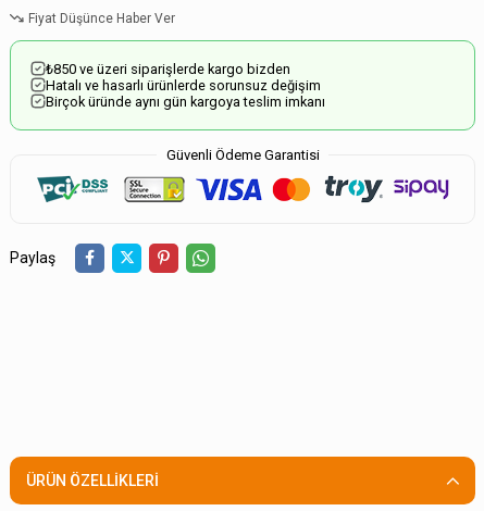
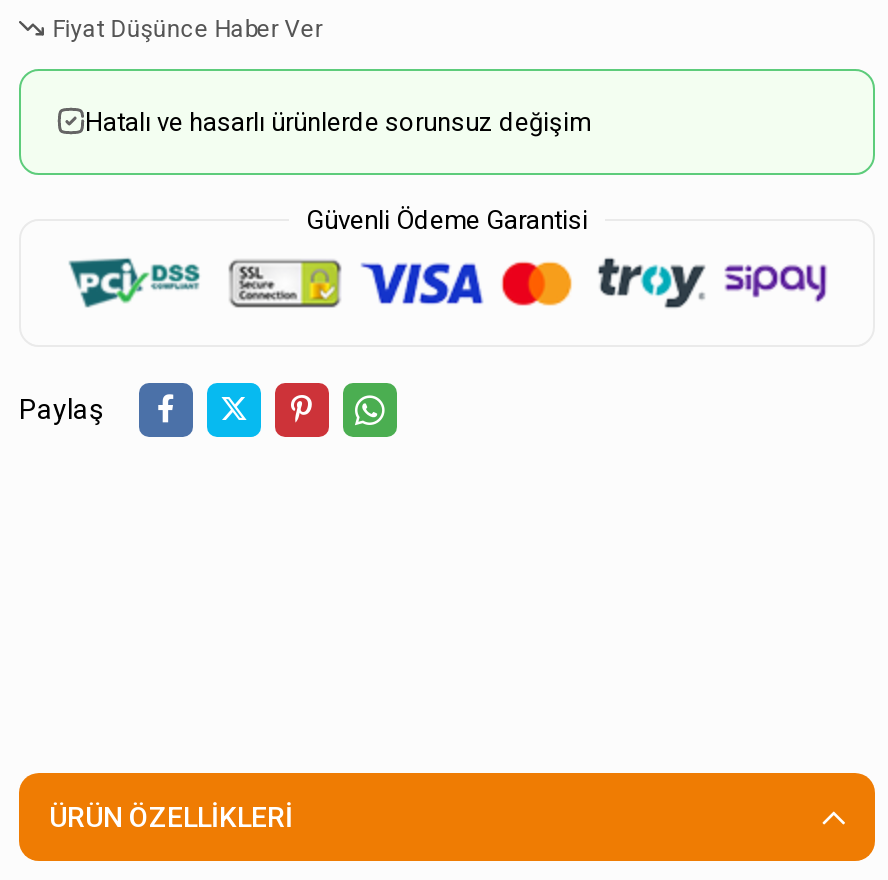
[46,60,290,77] ₺850 ve üzeri siparişlerde kargo bizden -> none
[46,93,325,109] Birçok üründe aynı gün kargoya teslim imkanı -> none

